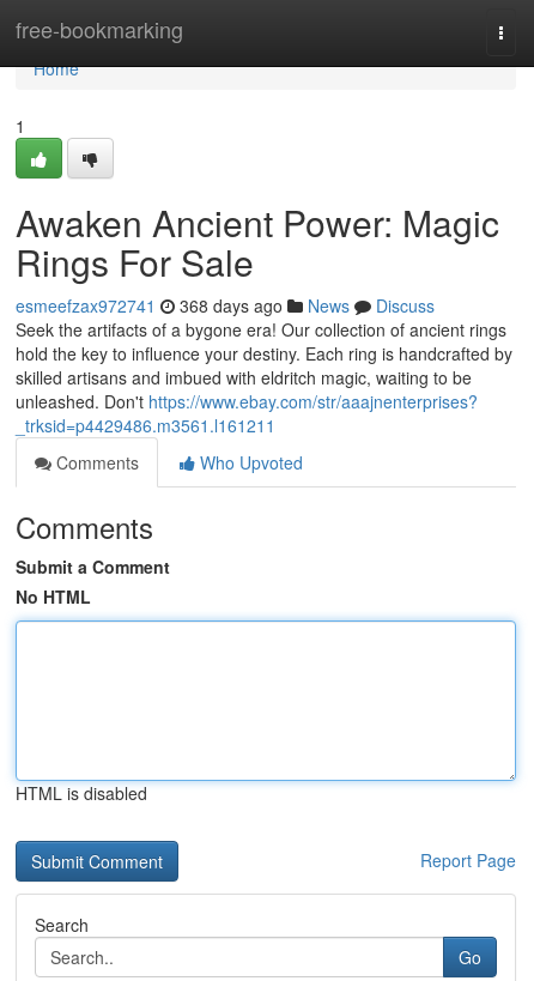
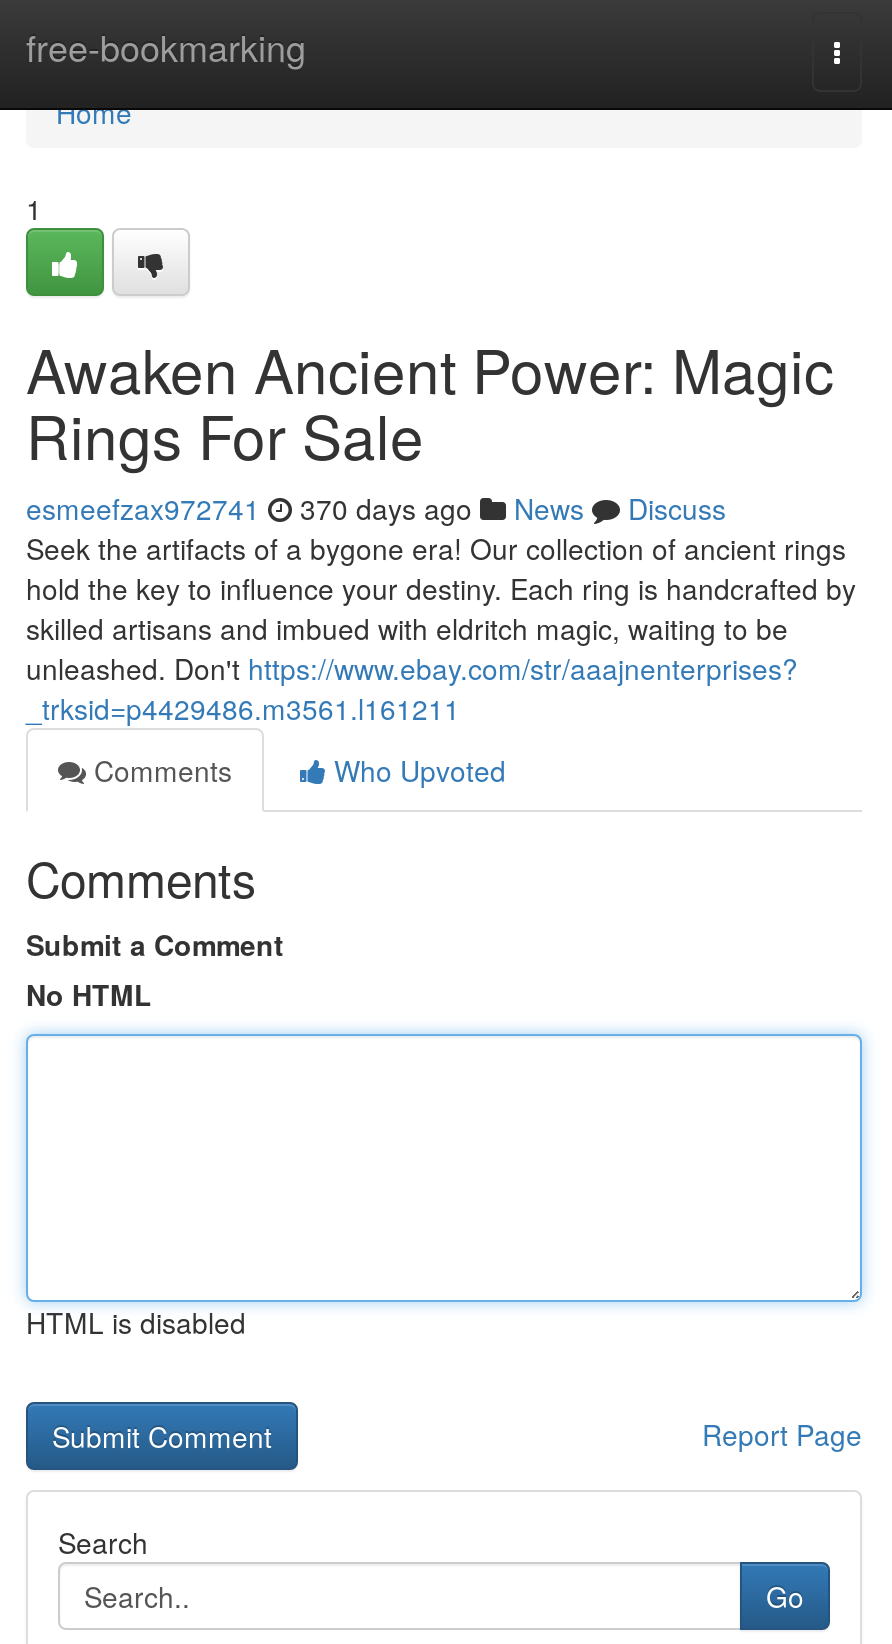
[16,293,435,317] esmeefzax972741 368 days ago News Discuss -> [26,488,726,528] esmeefzax972741 370 days ago News Discuss

